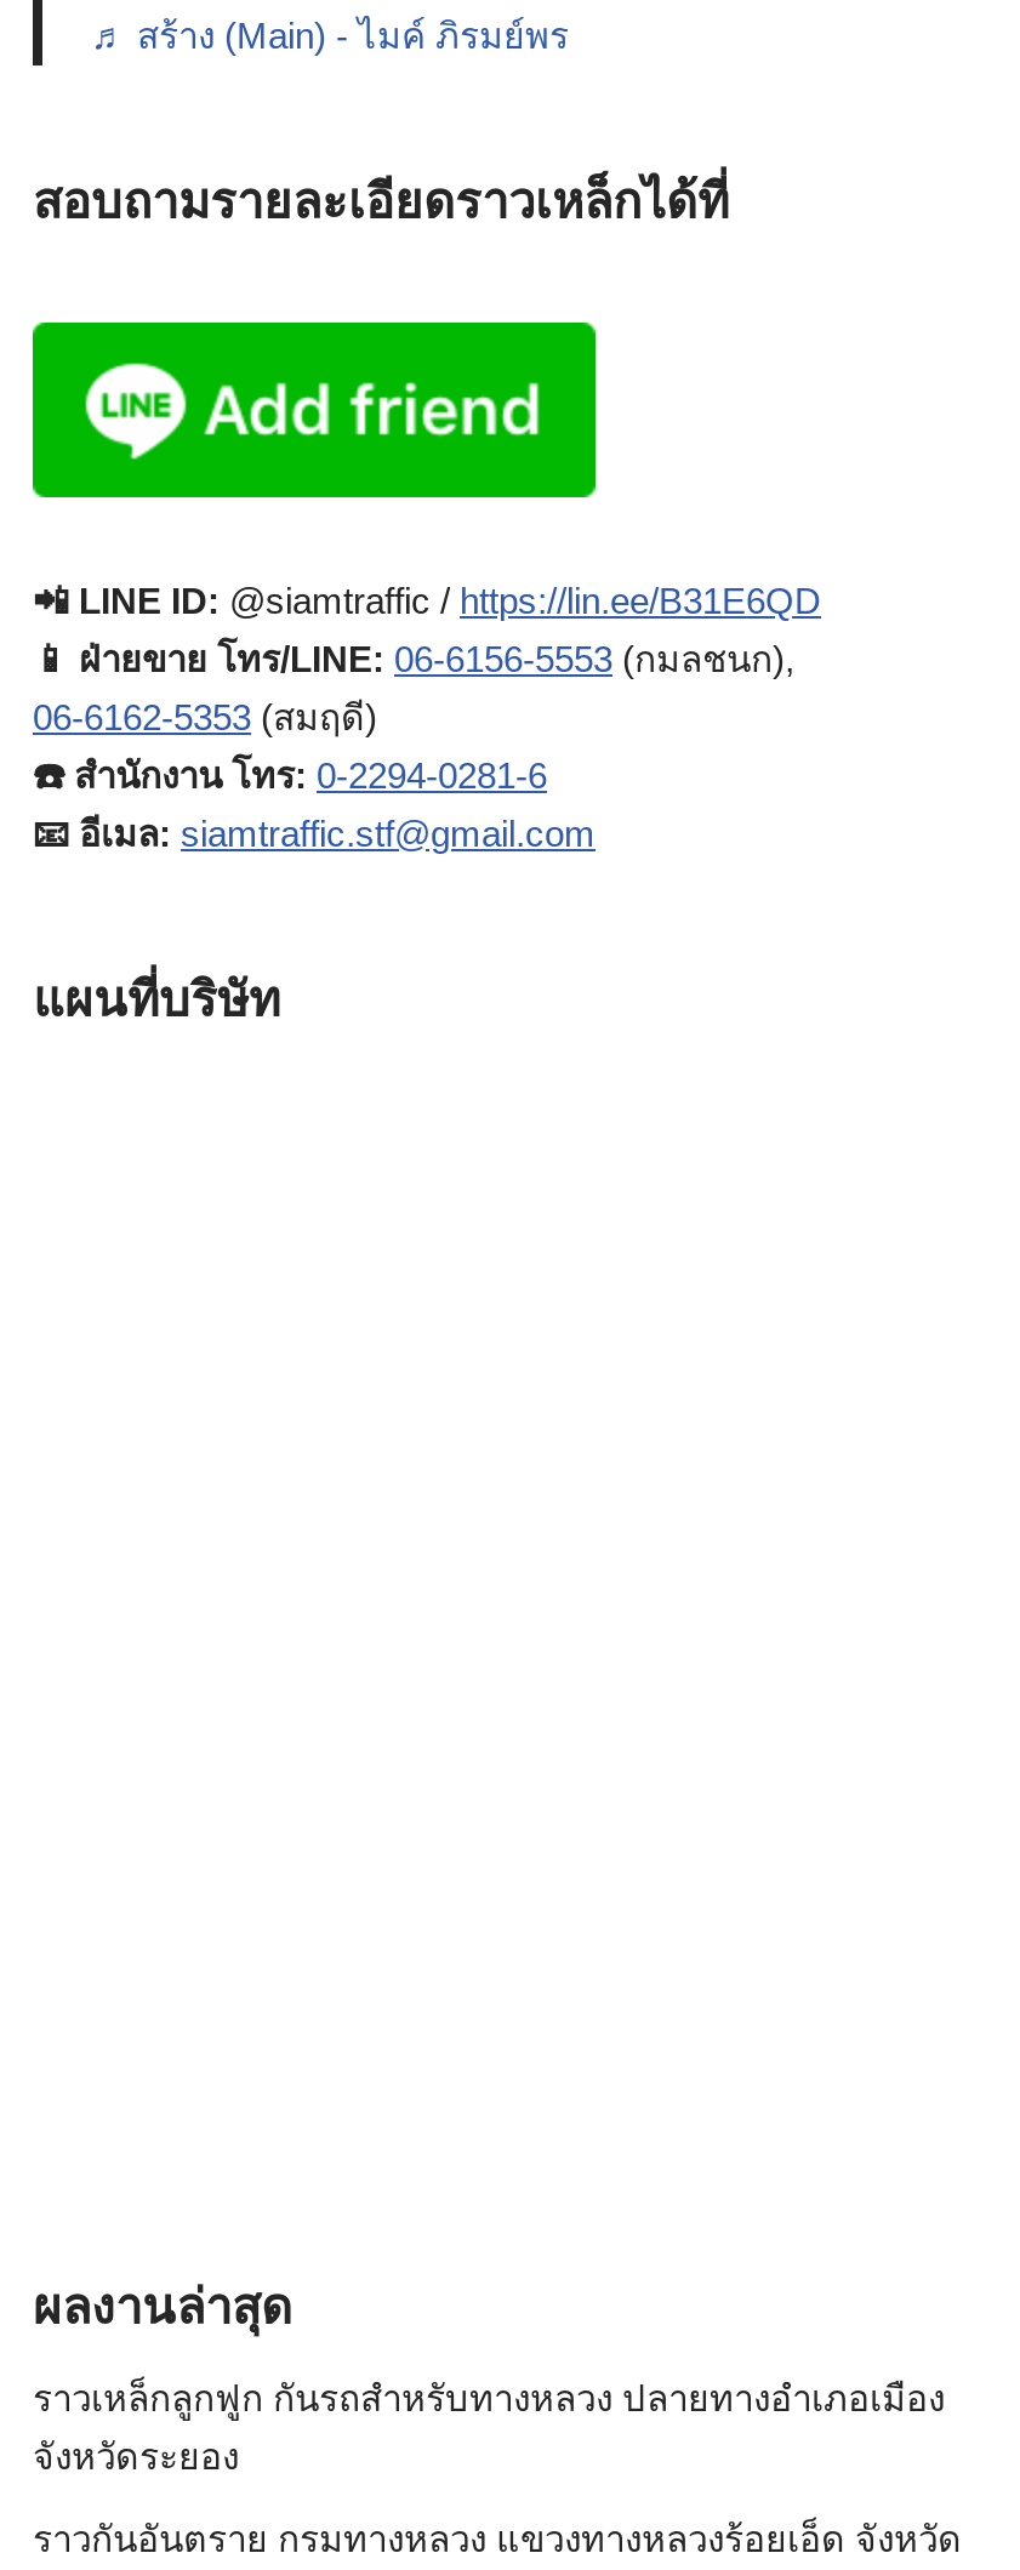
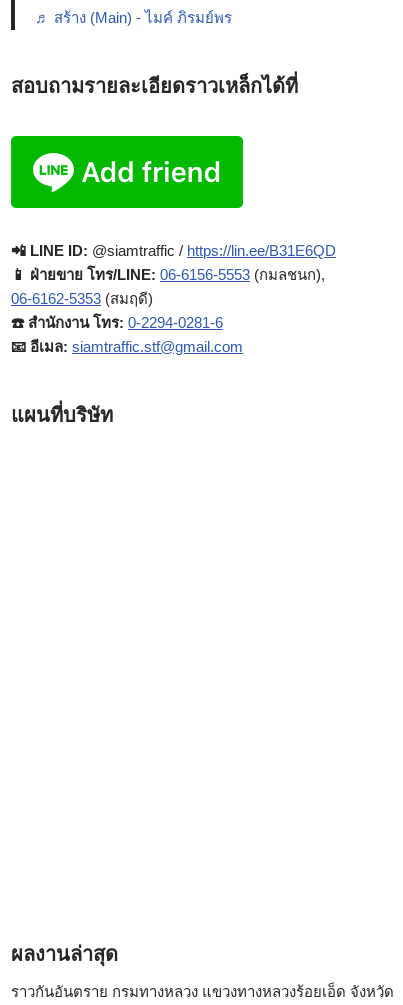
[33,2376,945,2476] ราวเหล็กลูกฟูก กันรถสําหรับทางหลวง ปลายทางอำเภอเมือง | จังหวัดระยอง -> none

